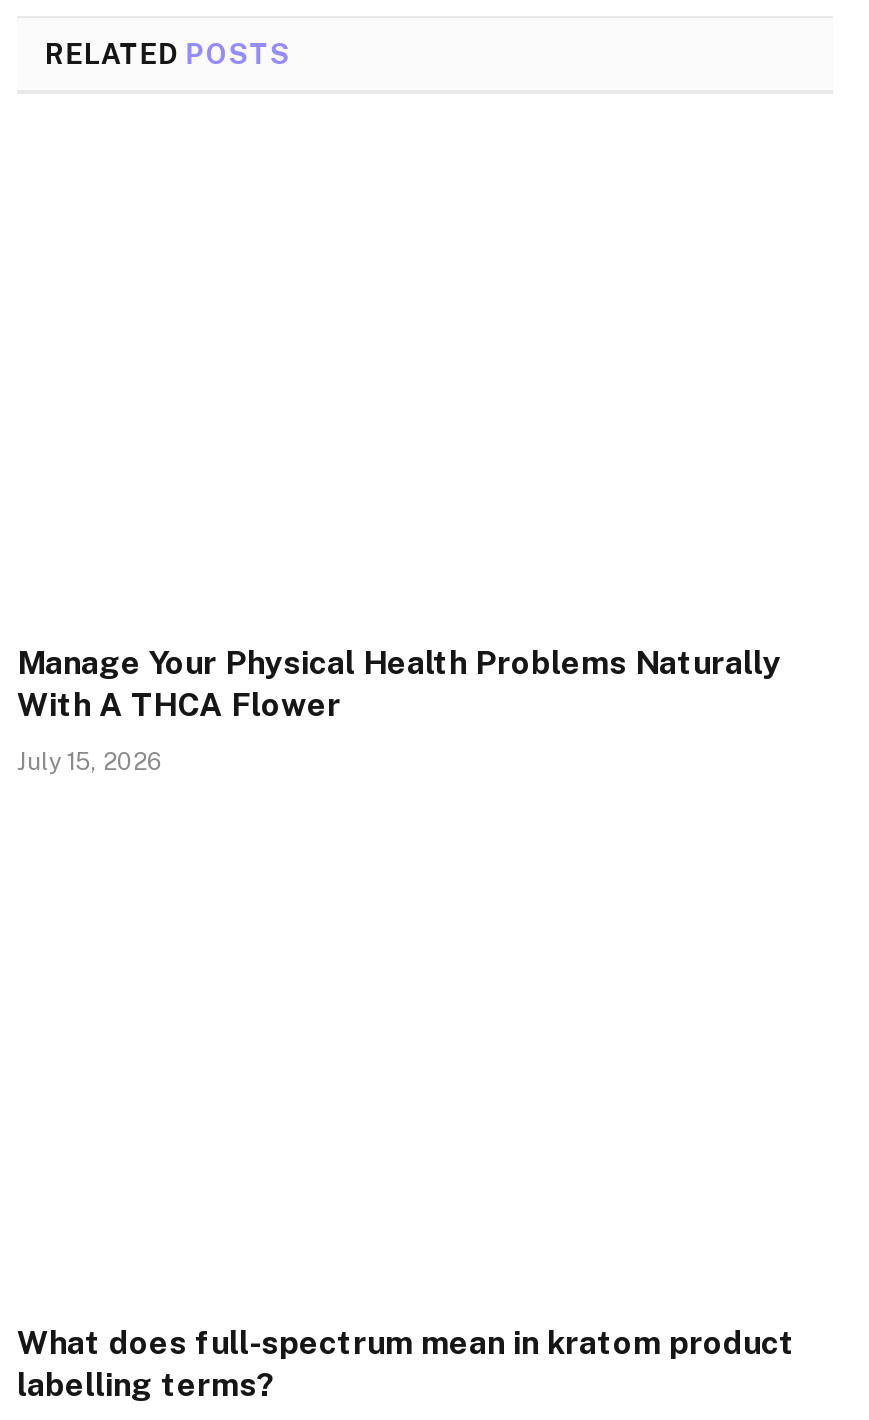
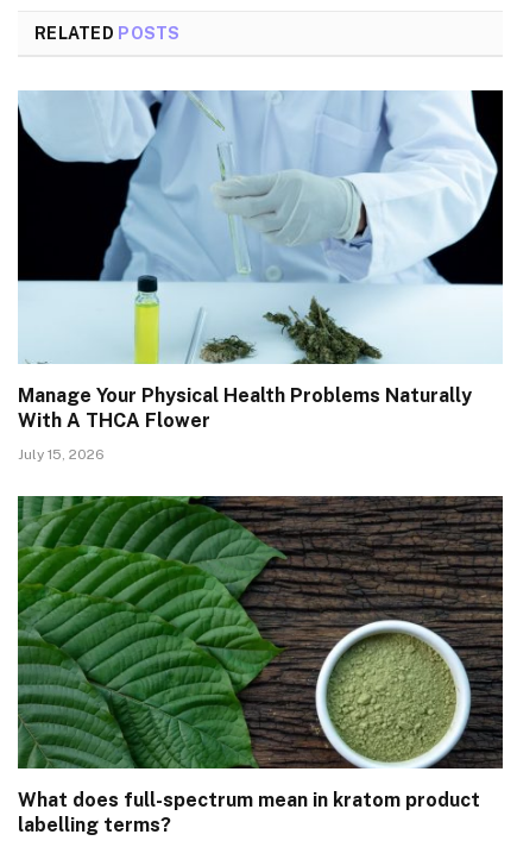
none -> [17,89,504,365] [image]
none -> [17,495,504,770] [image]

